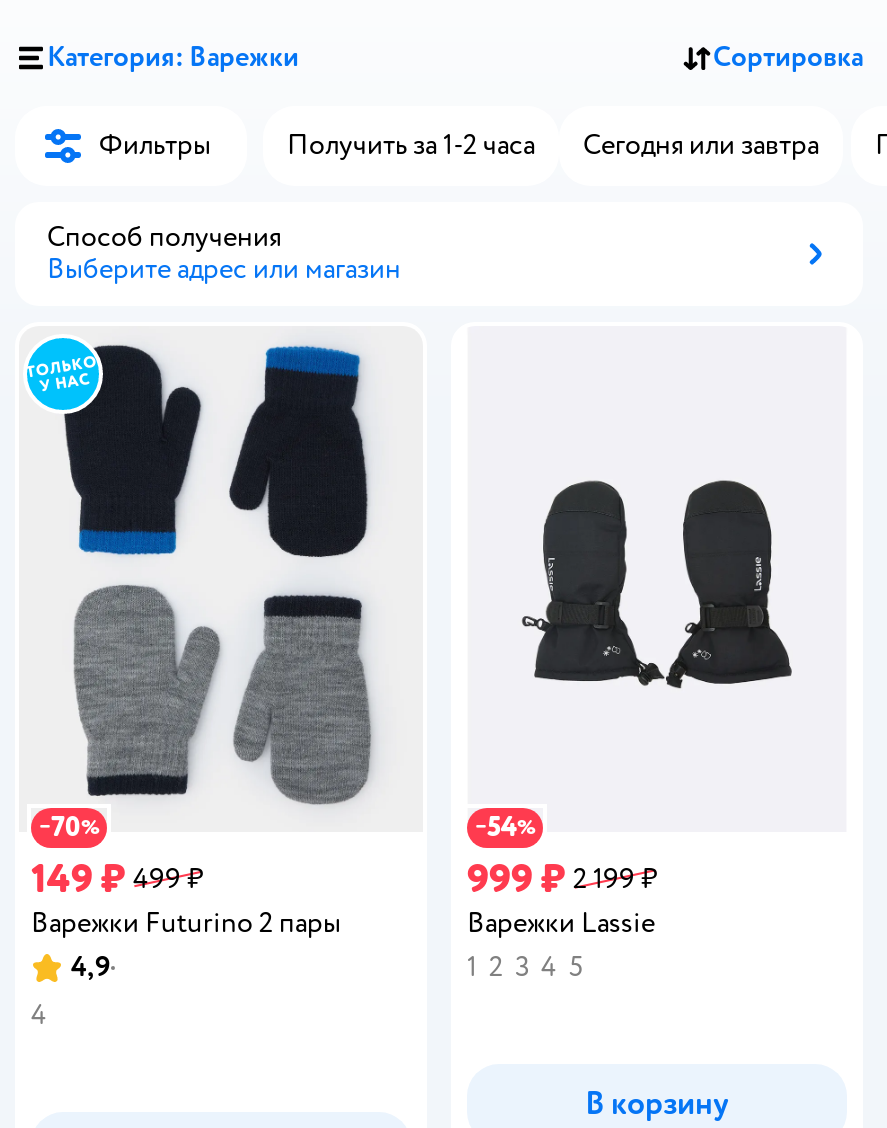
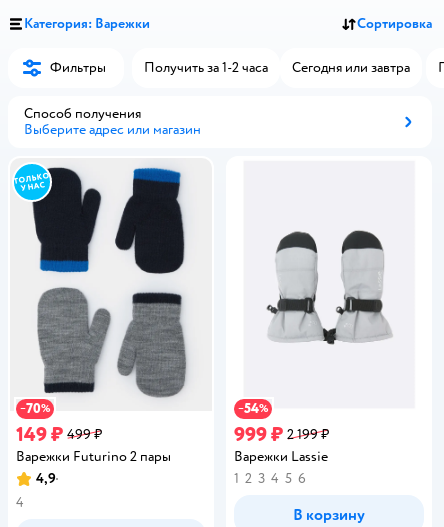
[521,472,793,698] [image] -> [262,230,396,345] [image]
[467,949,583,983] 1 2 3 4 5 -> [234,469,306,486] 1 2 3 4 5 6

